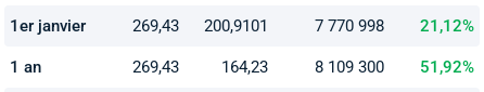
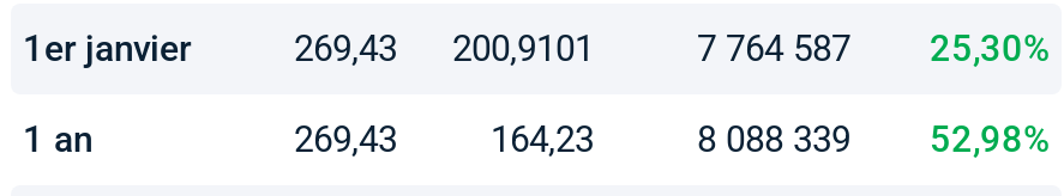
[315,17,384,36] 7 770 998 -> [697,28,850,71] 7 764 587
[420,17,474,36] 21,12% -> [930,28,1050,71] 25,30%
[315,58,384,77] 8 109 300 -> [697,119,850,162] 8 088 339
[420,58,474,77] 51,92% -> [930,119,1050,162] 52,98%

